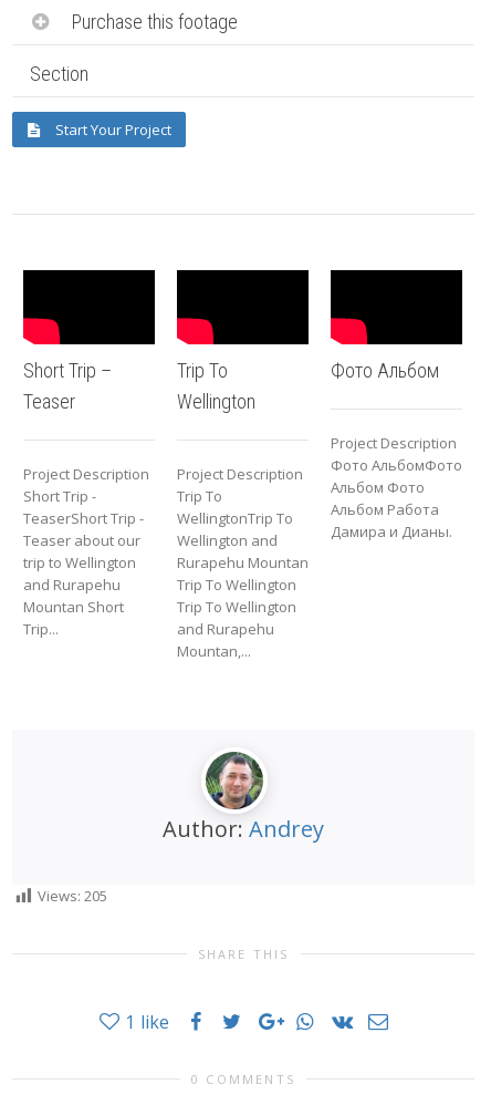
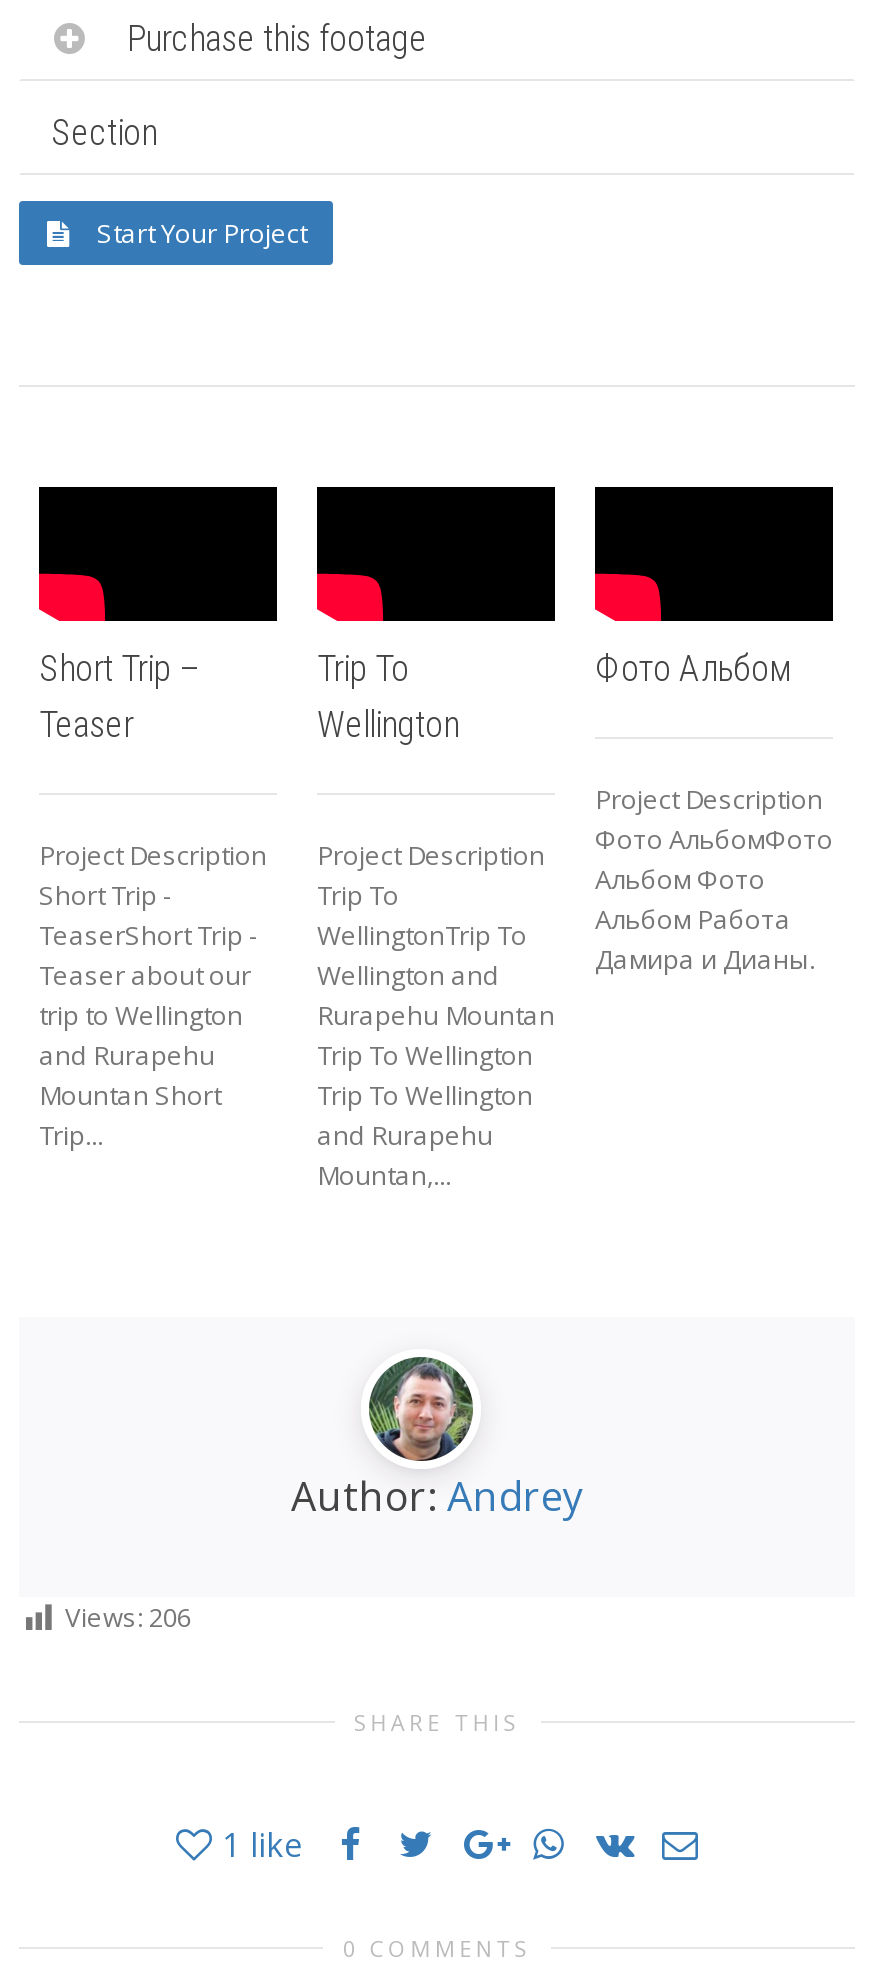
[38,886,107,906] Views: 205 -> [65,1599,191,1635] Views: 206

